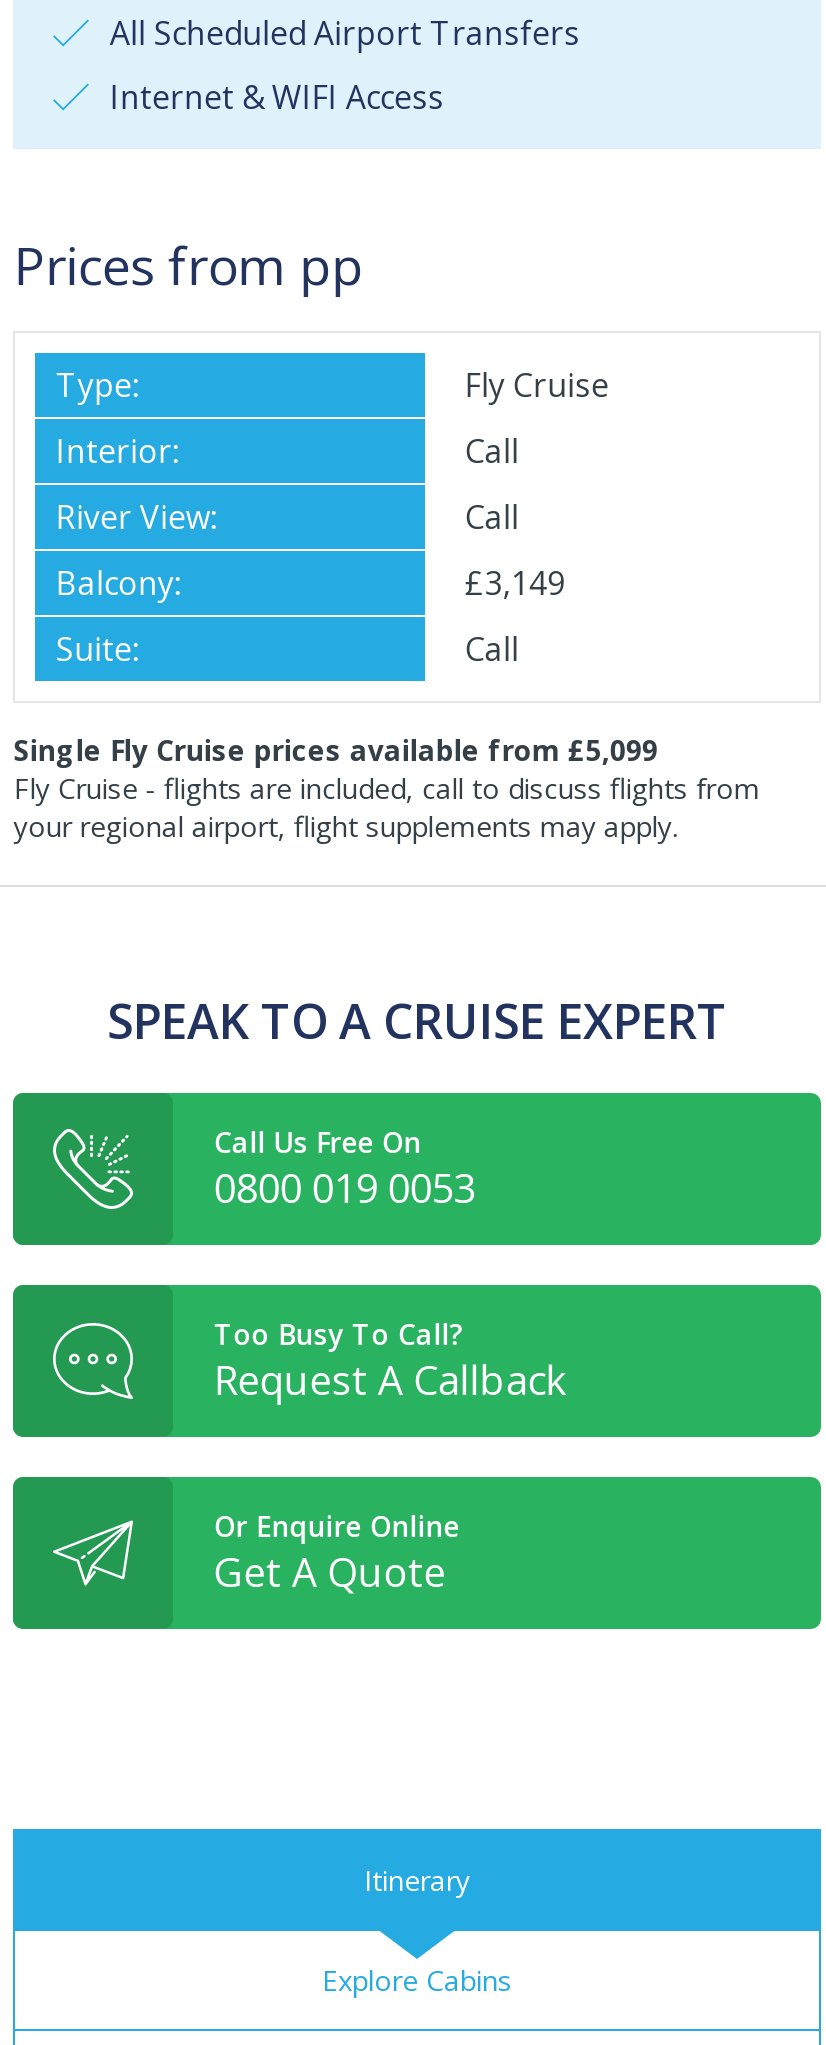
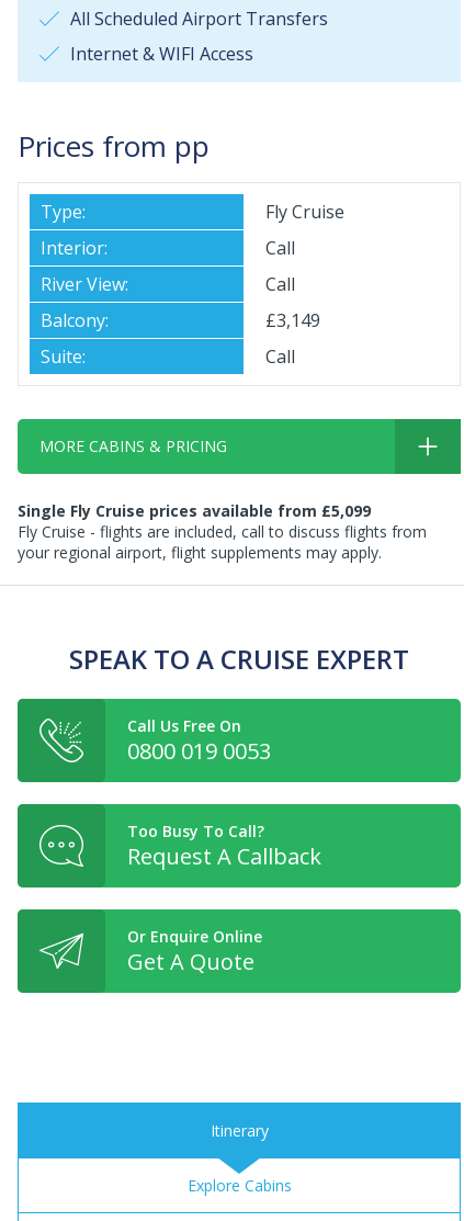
none -> [40,436,228,456] MORE CABINS & PRICING

